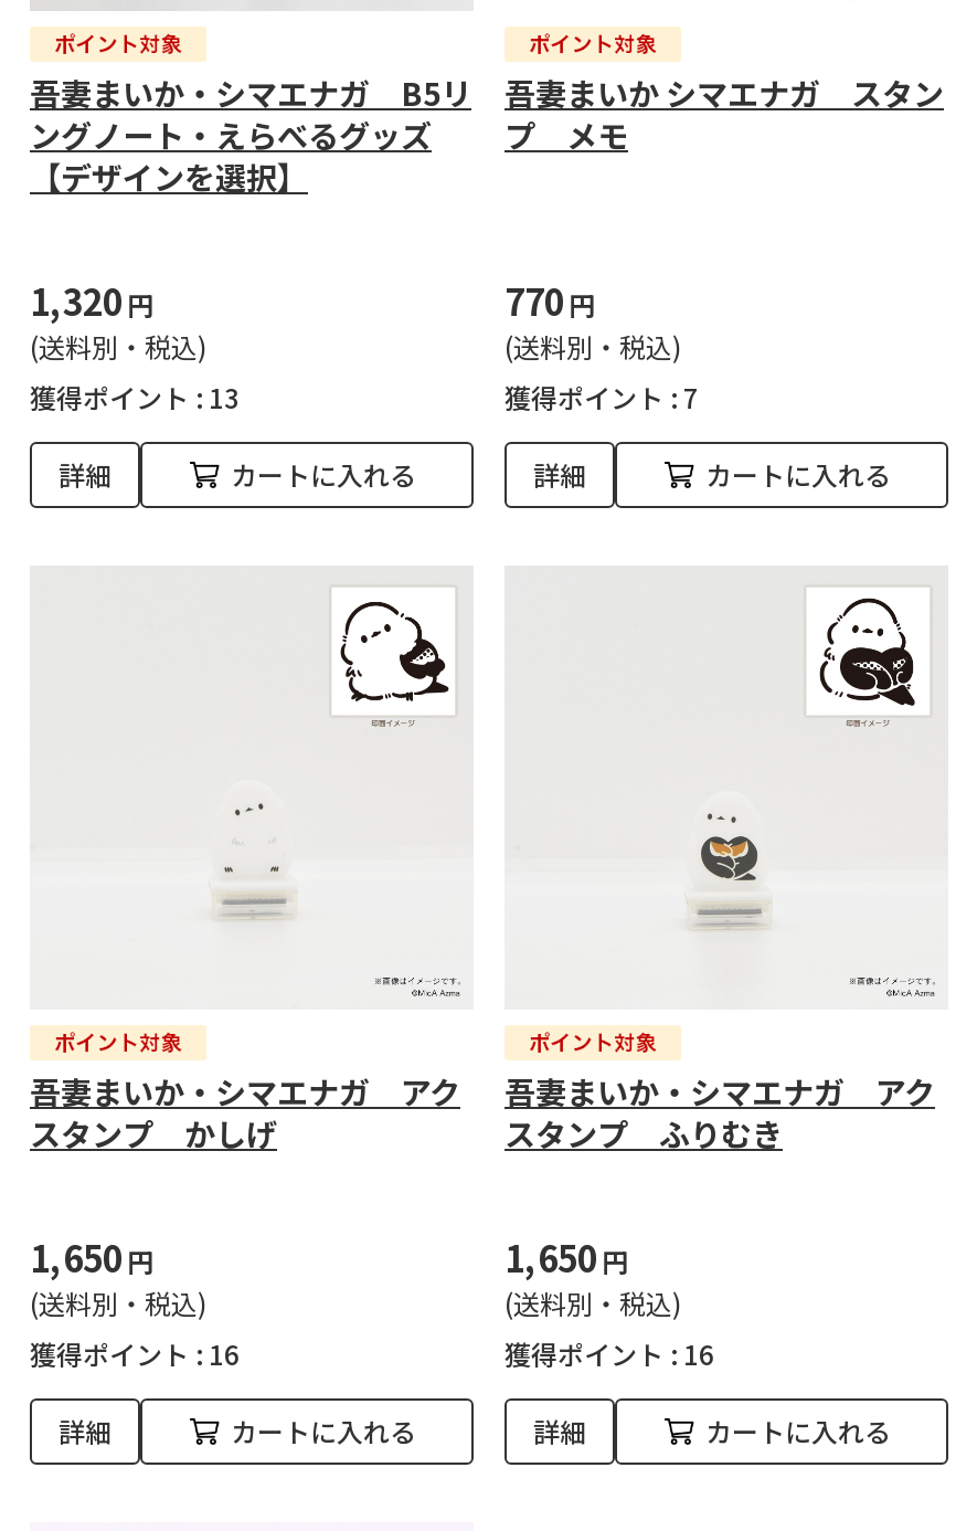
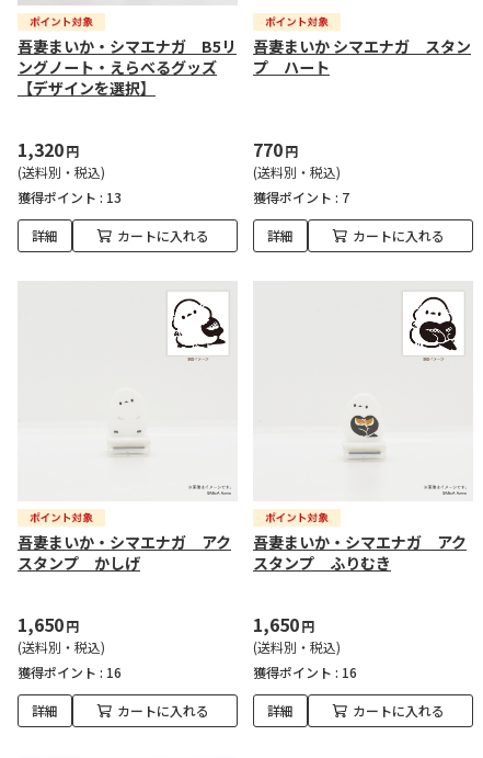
[505,113,628,157] プ メモ -> [253,56,330,78] プ ハート

